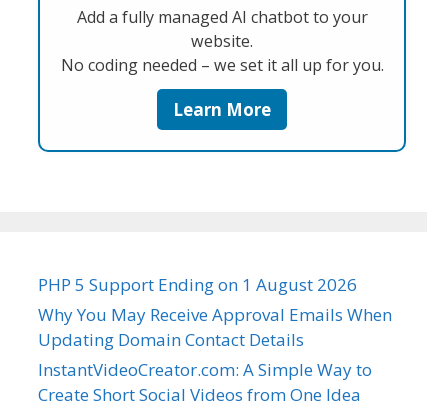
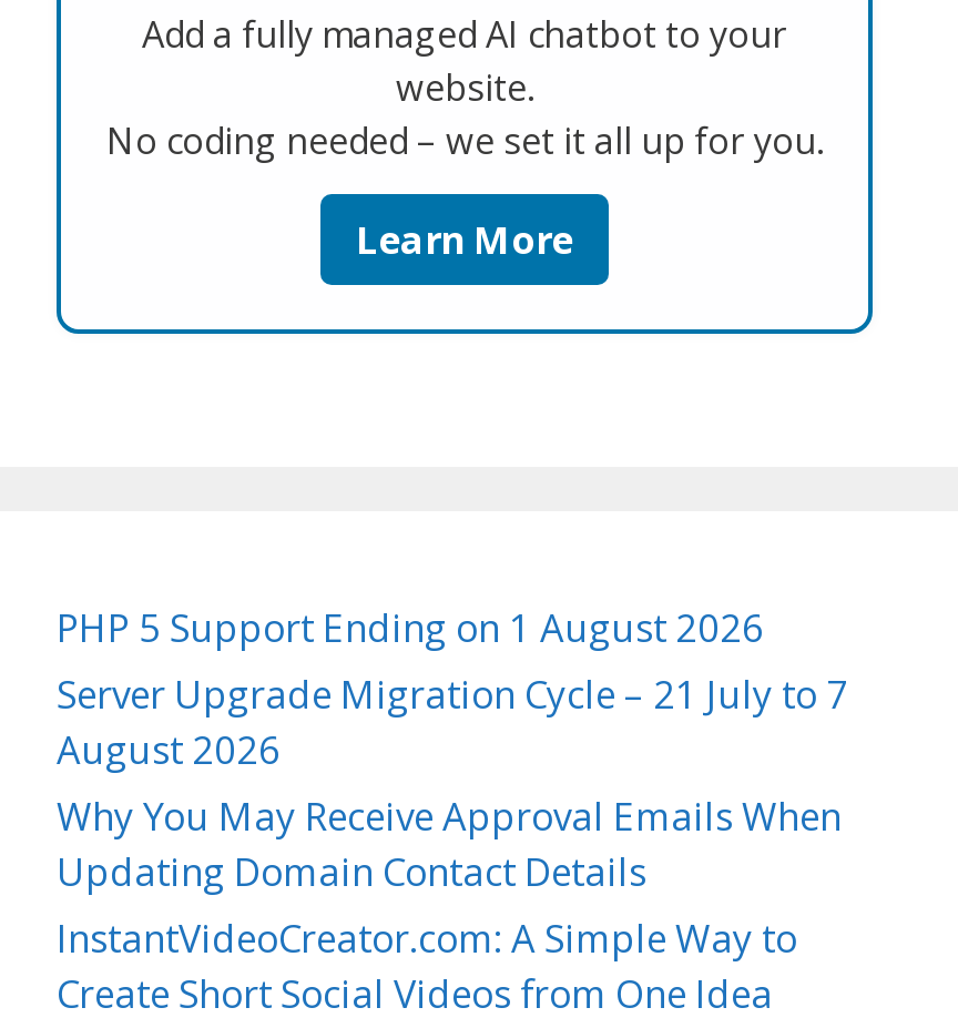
none -> [57,668,848,774] Server Upgrade Migration Cycle – 21 July to 7 | August 2026

